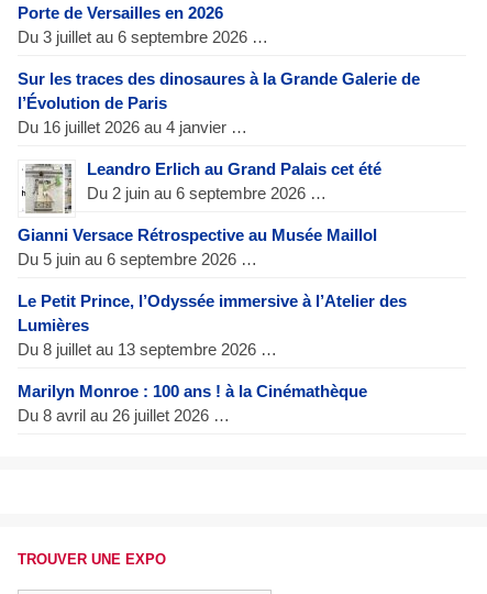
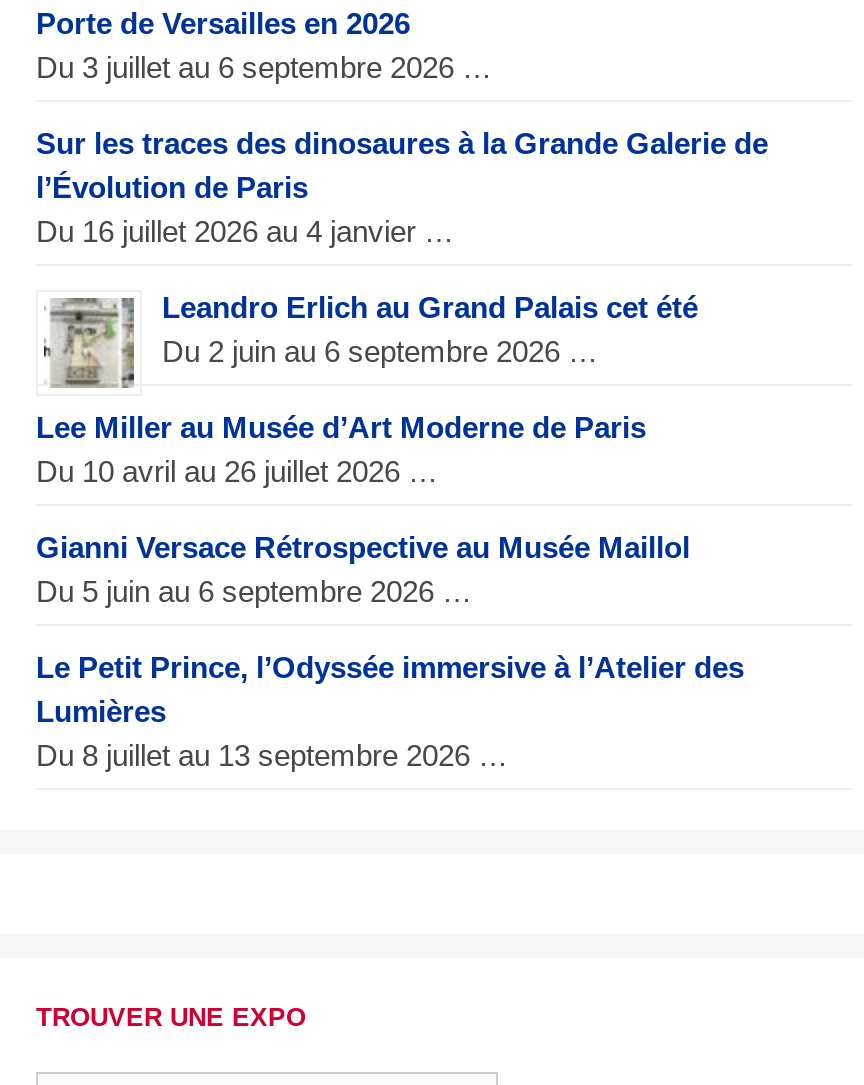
none -> [36,410,646,488] Lee Miller au Musée d’Art Moderne de Paris | Du 10 avril au 26 juillet 2026 …
moved [18,226,407,359] -> [36,530,744,772]: Gianni Versace Rétrospective au Musée Maillol | Du 5 juin au 6 septembre 2026 … | Le Petit Prince, l’Odyssée immersive à l’Atelier des | Lumières | Du 8 juillet au 13 septembre 2026 …
[18,382,367,425] Marilyn Monroe : 100 ans ! à la Cinémathèque | Du 8 avril au 26 juillet 2026 … -> none

